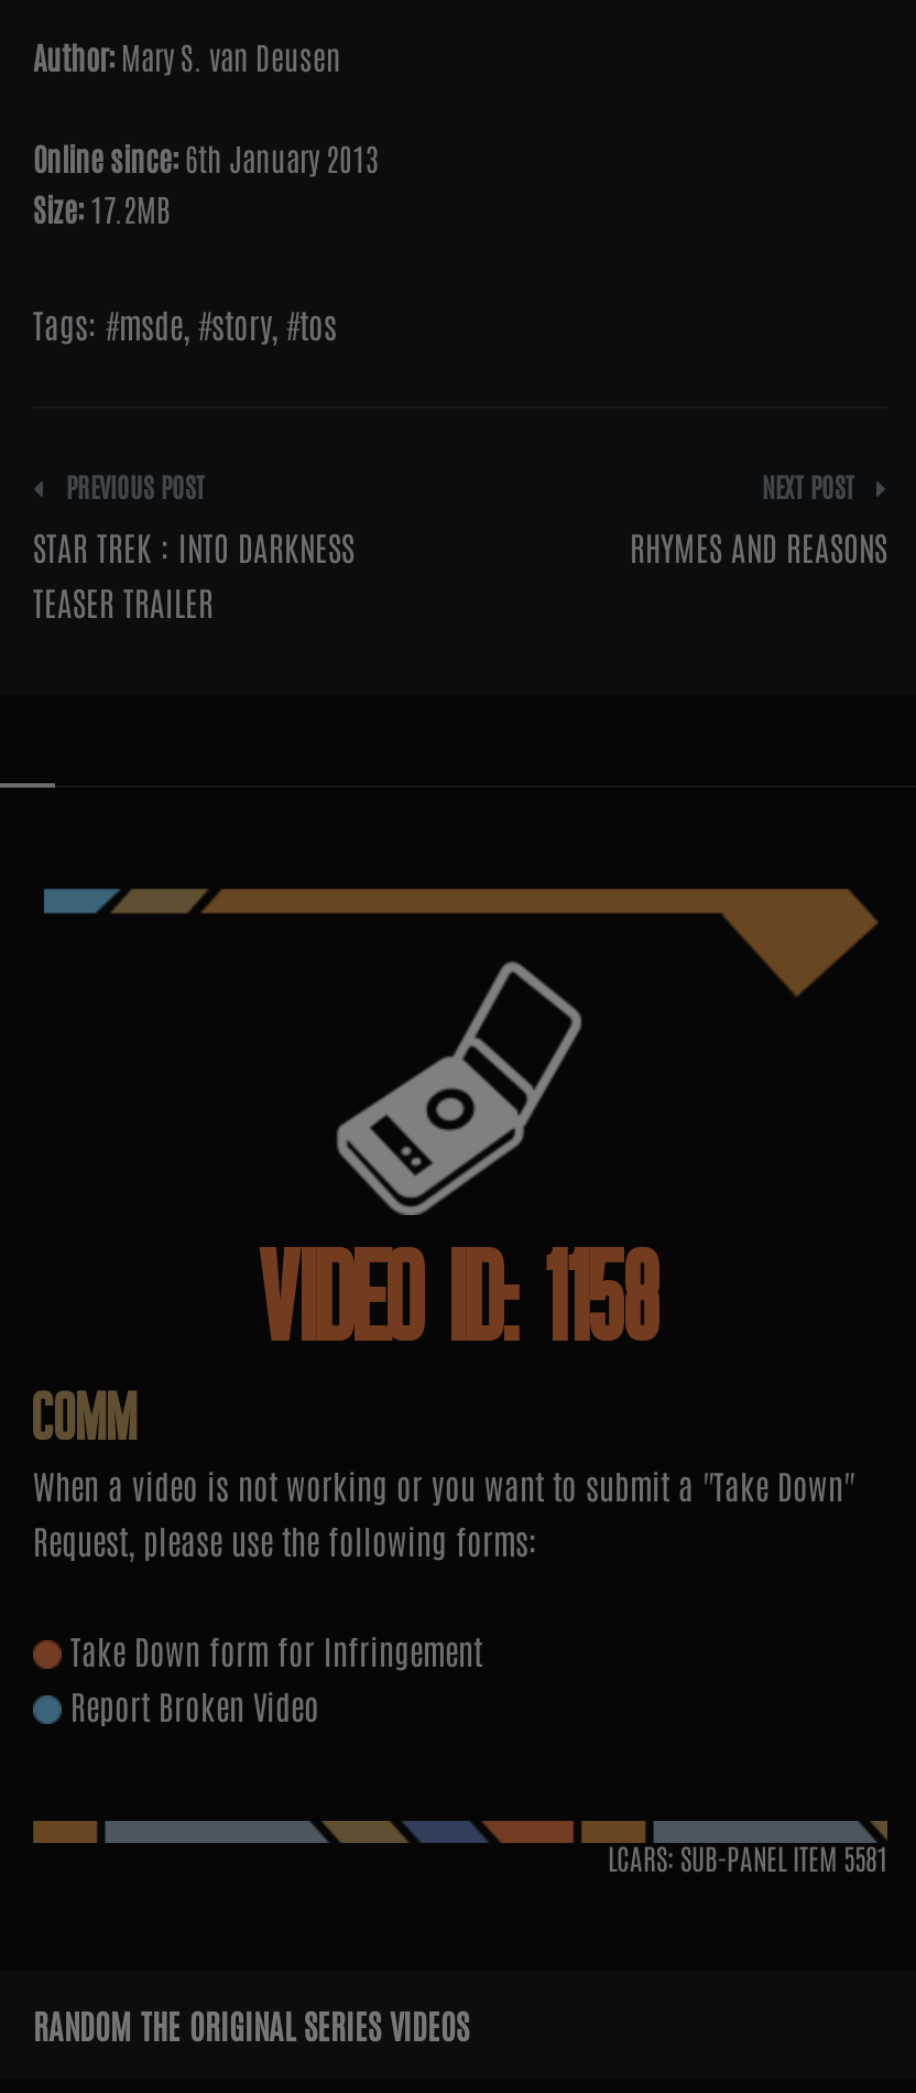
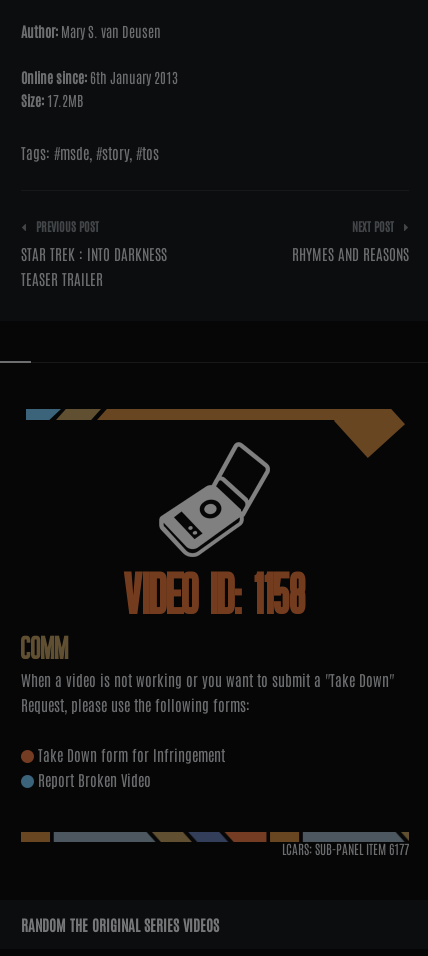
[608,1839,887,1876] LCARS: SUB-PANEL ITEM5581 -> [282,840,409,857] LCARS: SUB-PANEL ITEM6177

